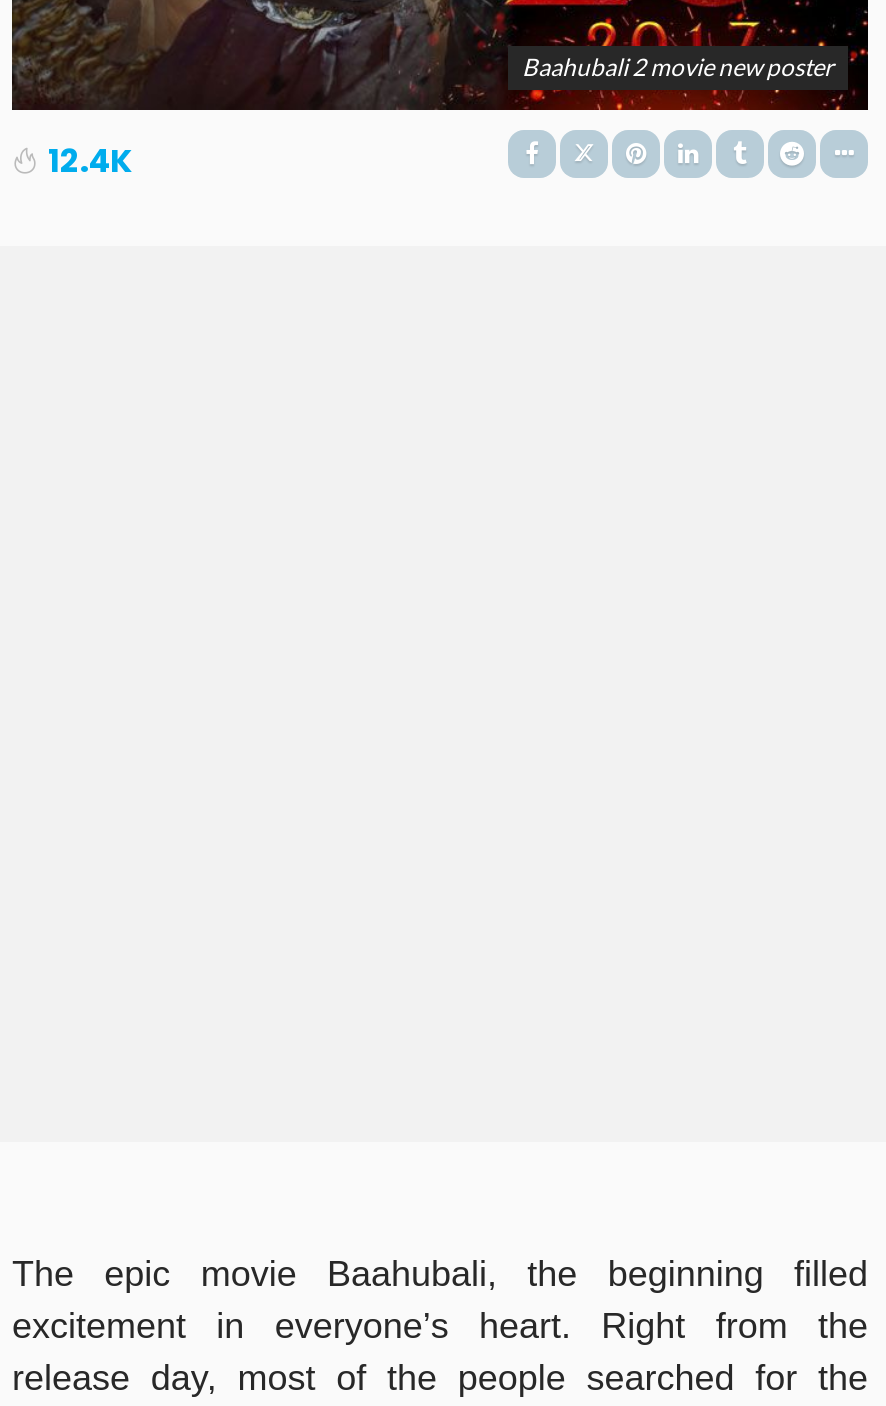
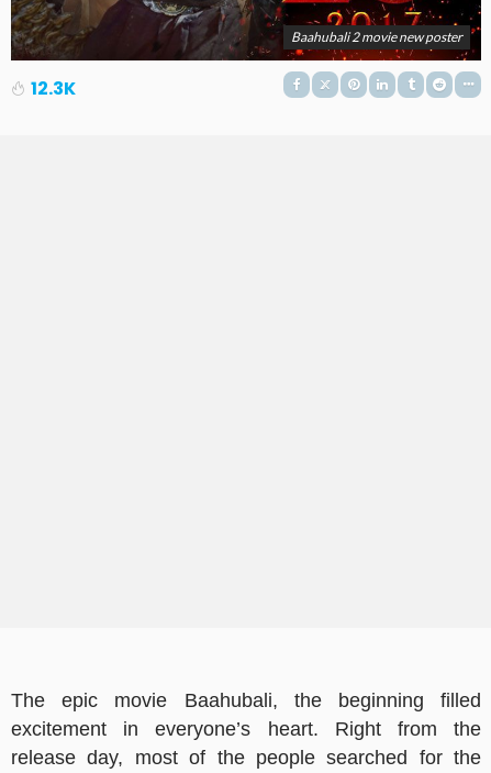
[48,138,132,184] 12.4K -> [31,76,76,101] 12.3K

